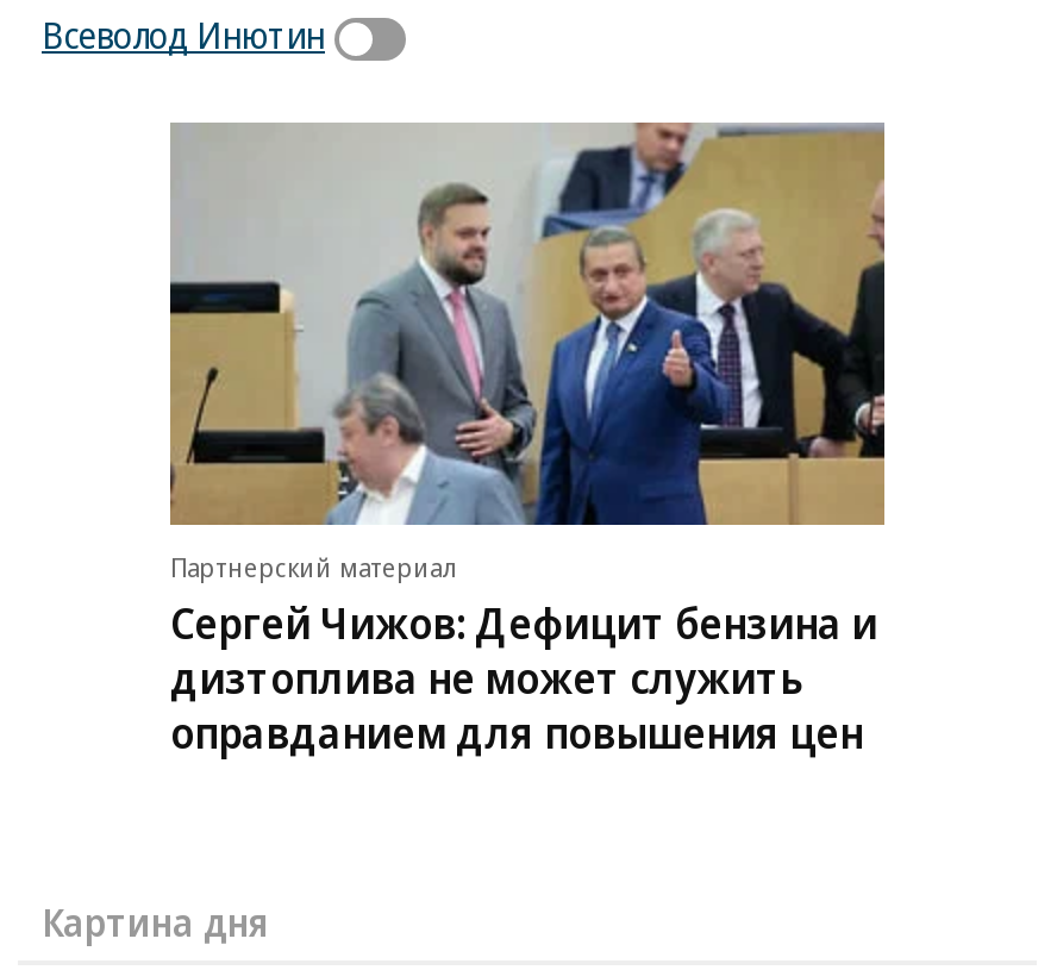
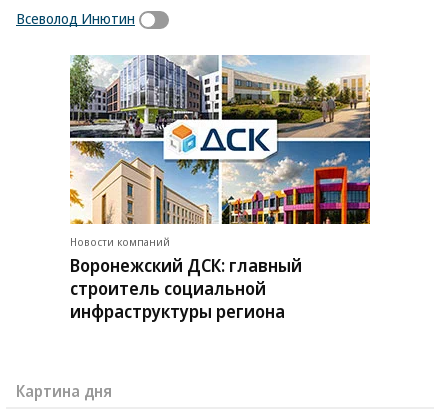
[168,121,887,761] [image] | Партнерский материал | Сергей Чижов: Дефицит бензина и | дизтоплива не может служить | оправданием для повышения цен -> [69,55,371,323] [image] | Новости компаний | Воронежский ДСК: главный | строитель социальной | инфраструктуры региона

